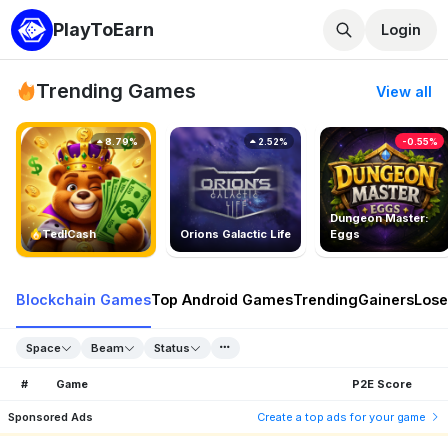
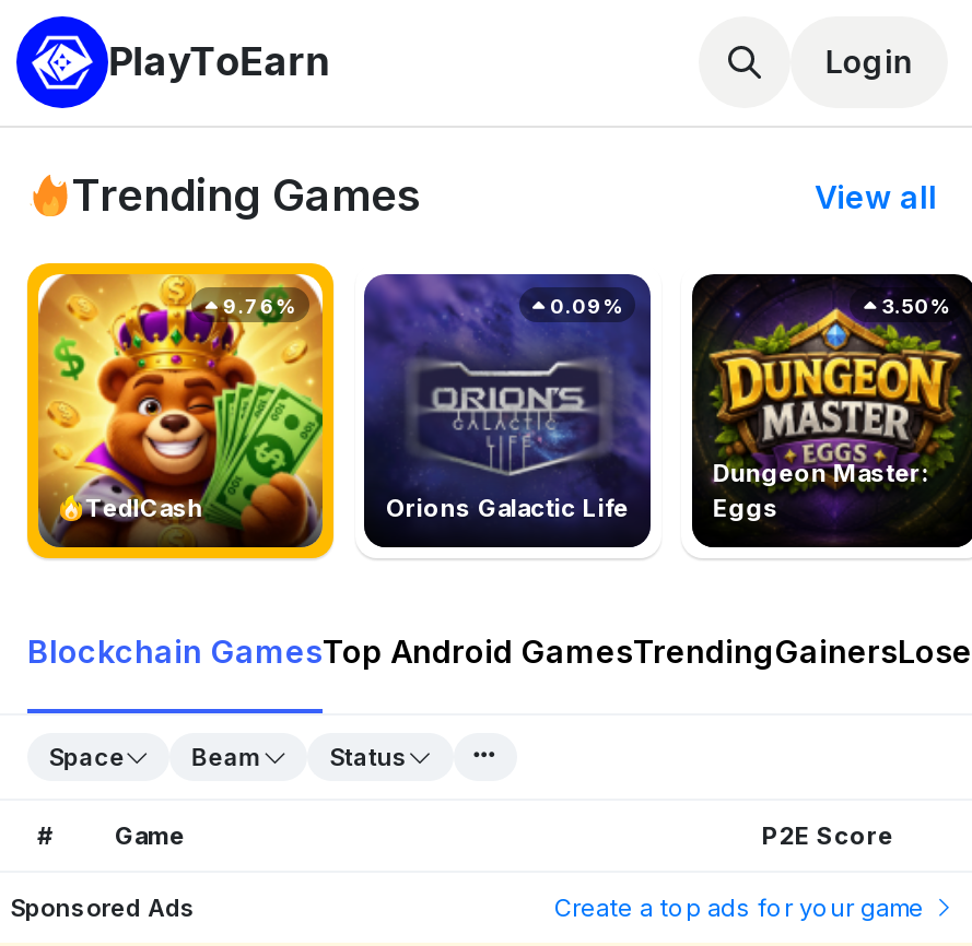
[103,136,138,147] 8.79% -> [218,293,295,317] 9.76%
[256,136,288,147] 2.52% -> [546,293,622,317] 0.09%
[402,136,438,147] -0.55% -> [877,293,949,317] 3.50%

